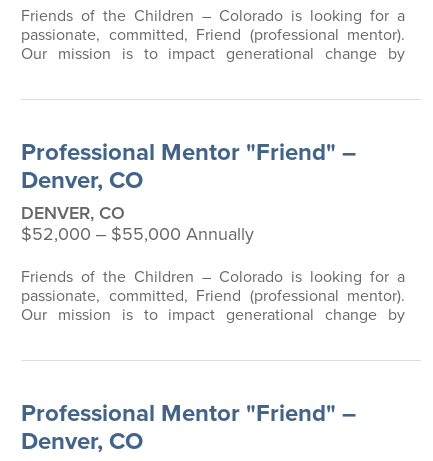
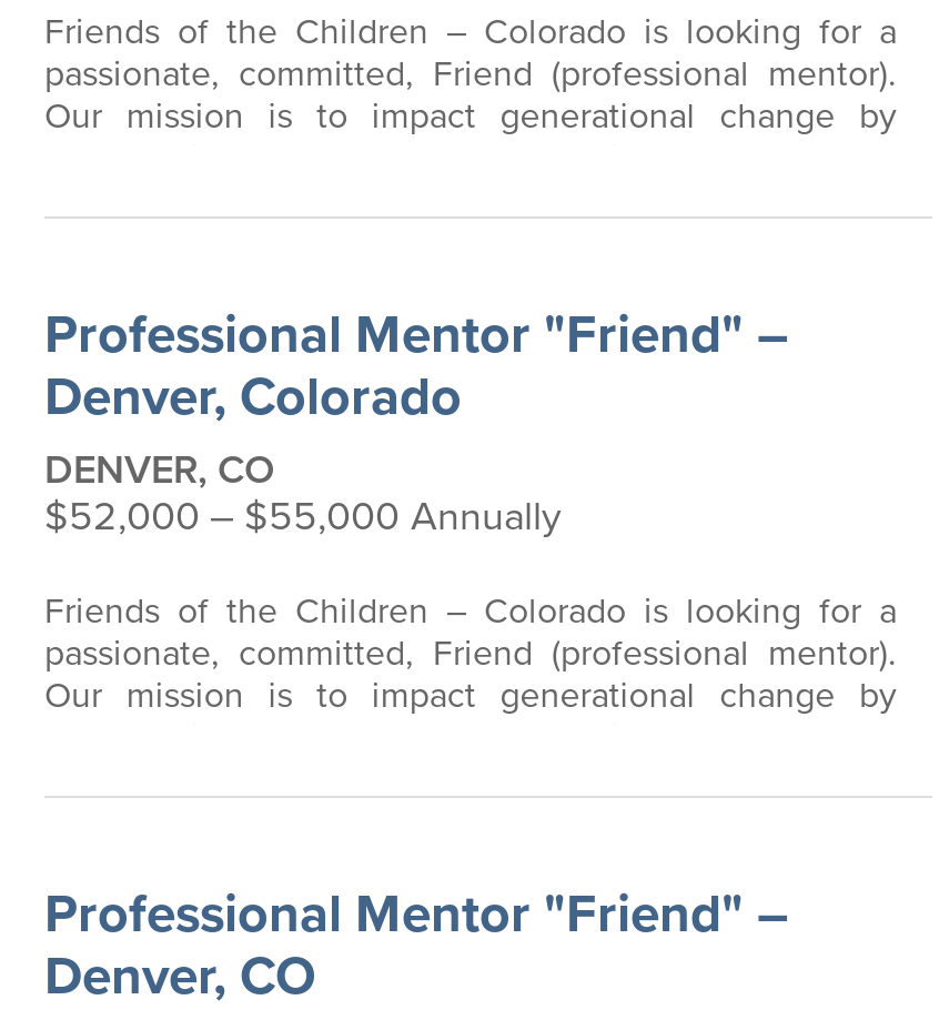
[21,166,143,195] Denver, CO -> [44,365,462,430] Denver, Colorado

